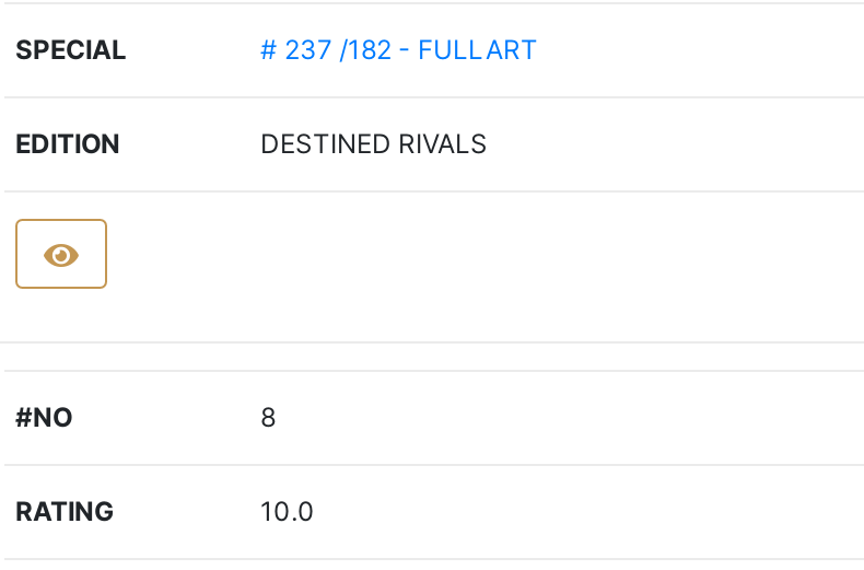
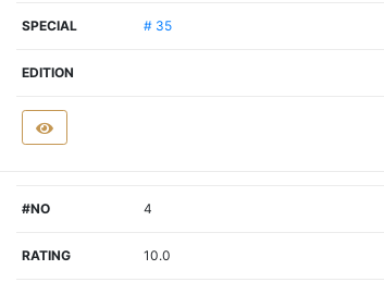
[260,33,538,66] # 237 /182 - FULLART -> [144,17,172,34] # 35
[260,127,488,160] DESTINED RIVALS -> none
[260,400,276,433] 8 -> [144,200,152,217] 4

